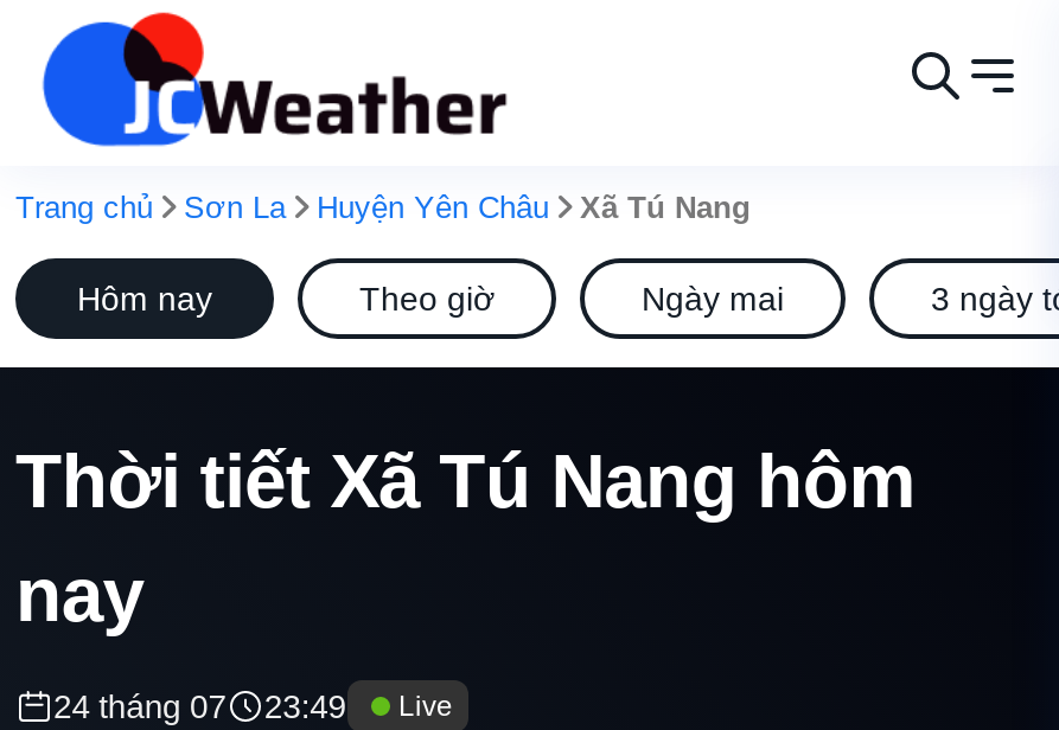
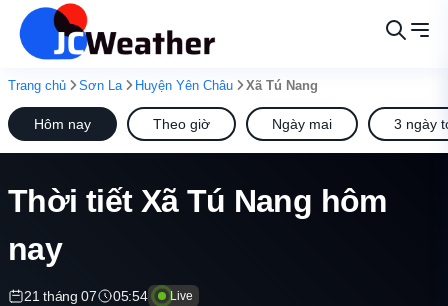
[53,687,226,725] 24 tháng 07 -> [24,288,97,304] 21 tháng 07
[264,687,346,725] 23:49 -> [113,288,147,304] 05:54

